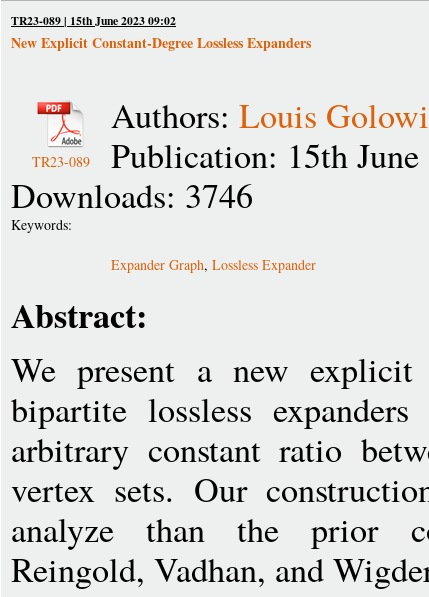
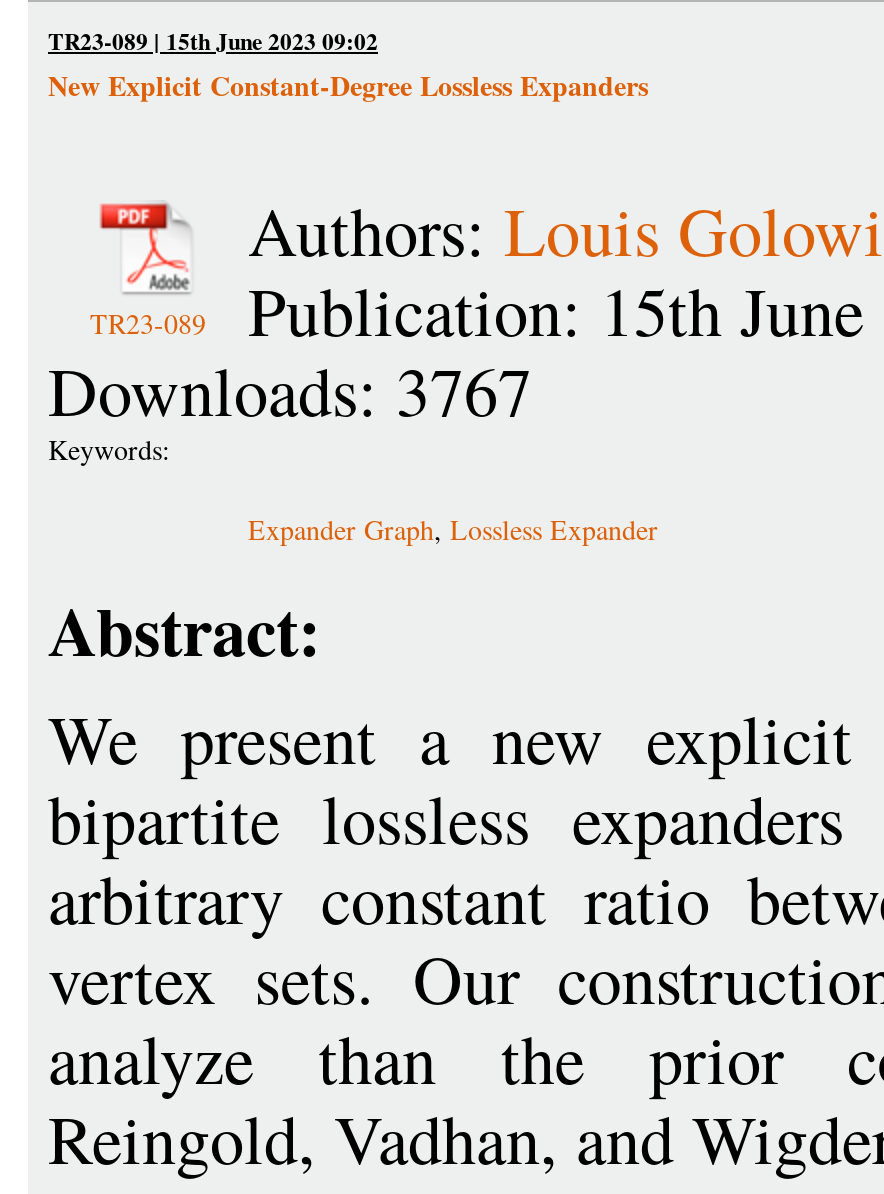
[11,172,253,218] Downloads: 3746 -> [48,344,532,436] Downloads: 3767

